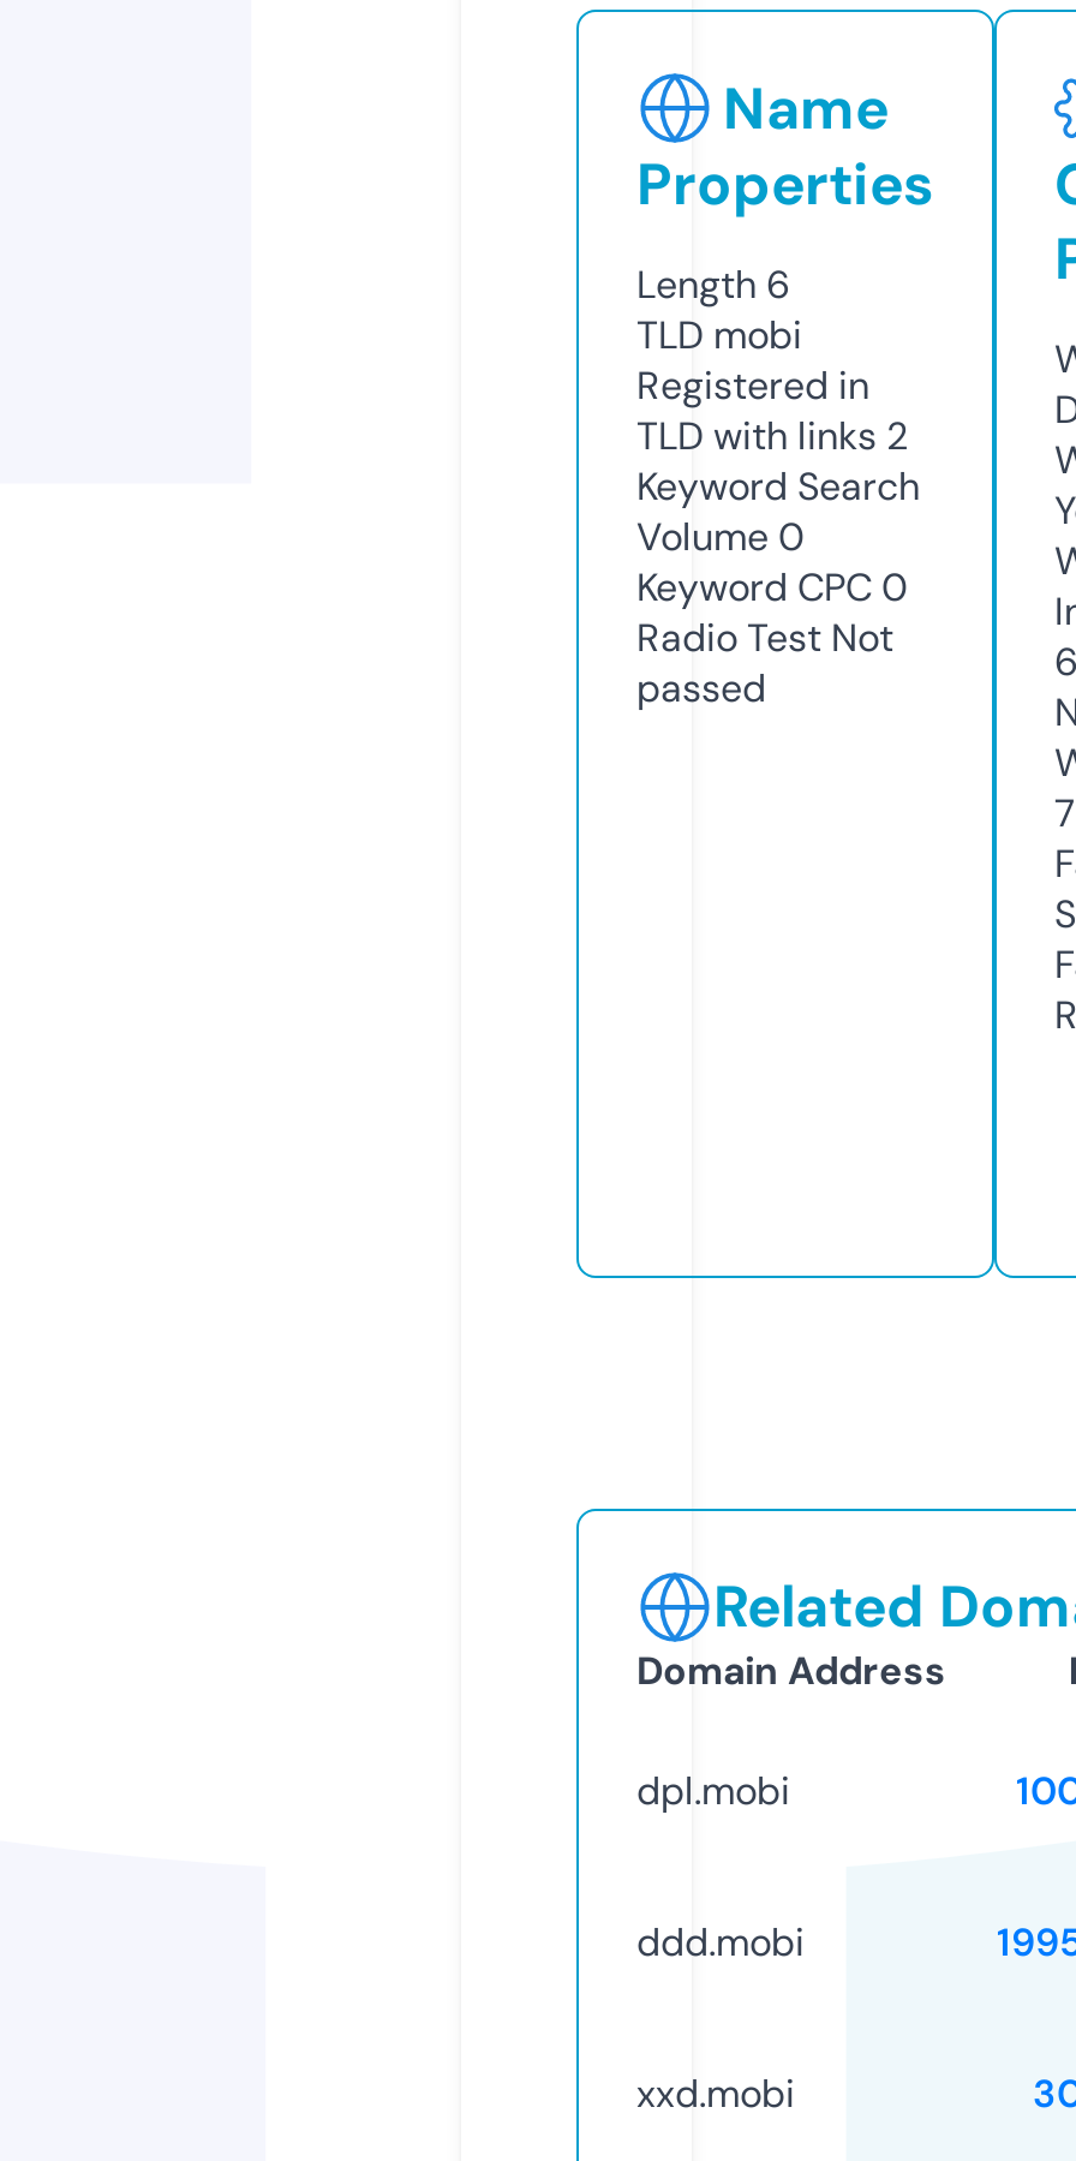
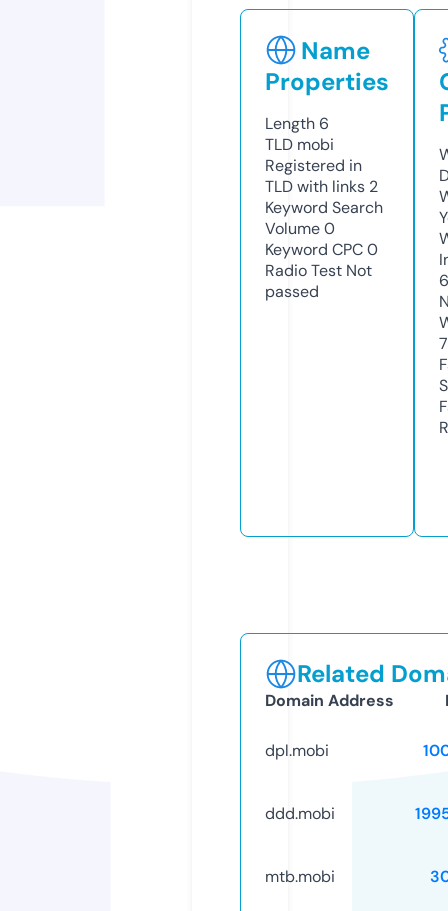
[636,2068,795,2118] xxd.mobi -> [265,866,335,887] mtb.mobi

